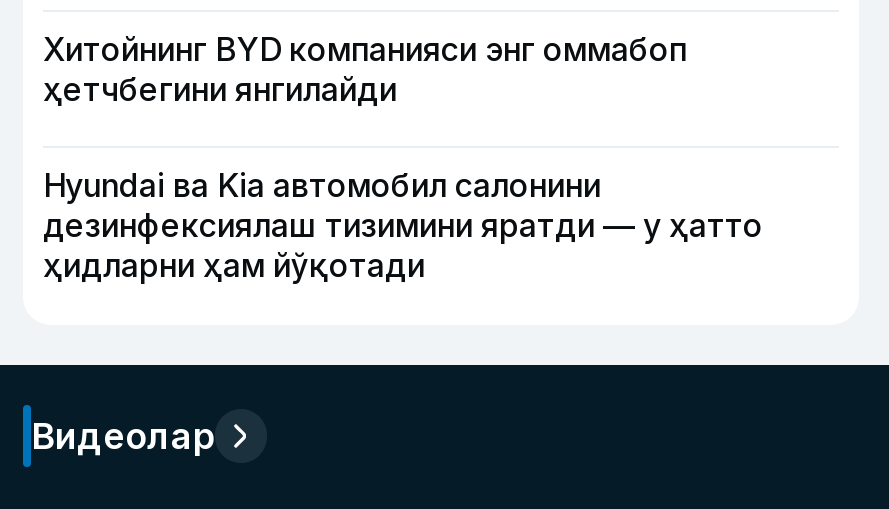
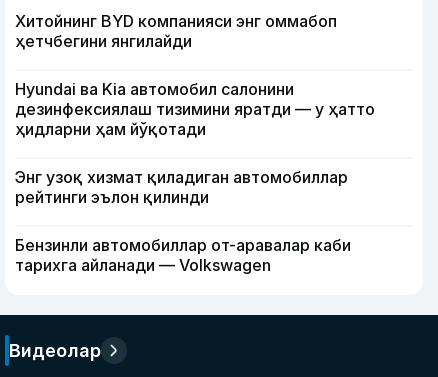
none -> [15,167,351,275] Энг узоқ хизмат қиладиган автомобиллар | рейтинги эълон қилинди | Бензинли автомобиллар от-аравалар каби | тарихга айланади — Volkswagen

